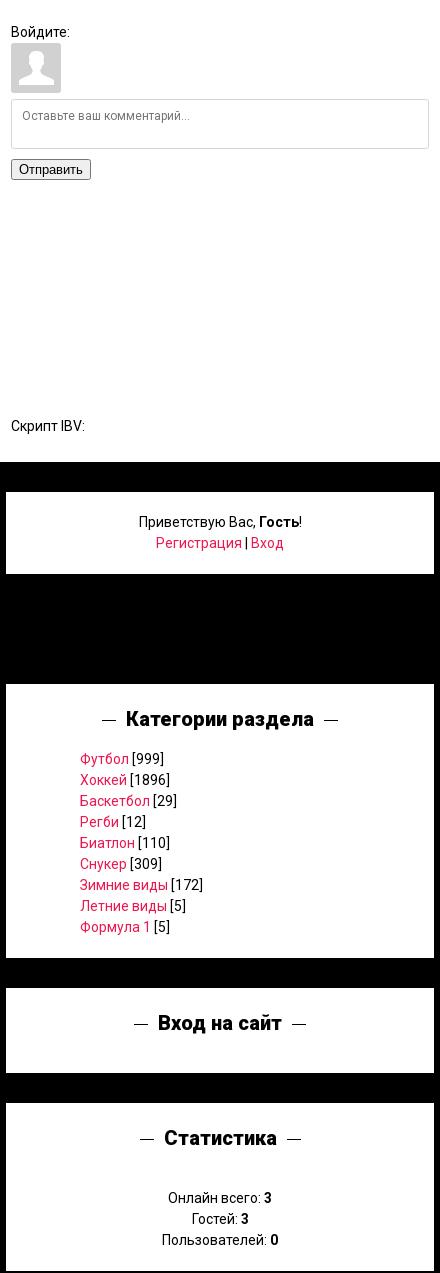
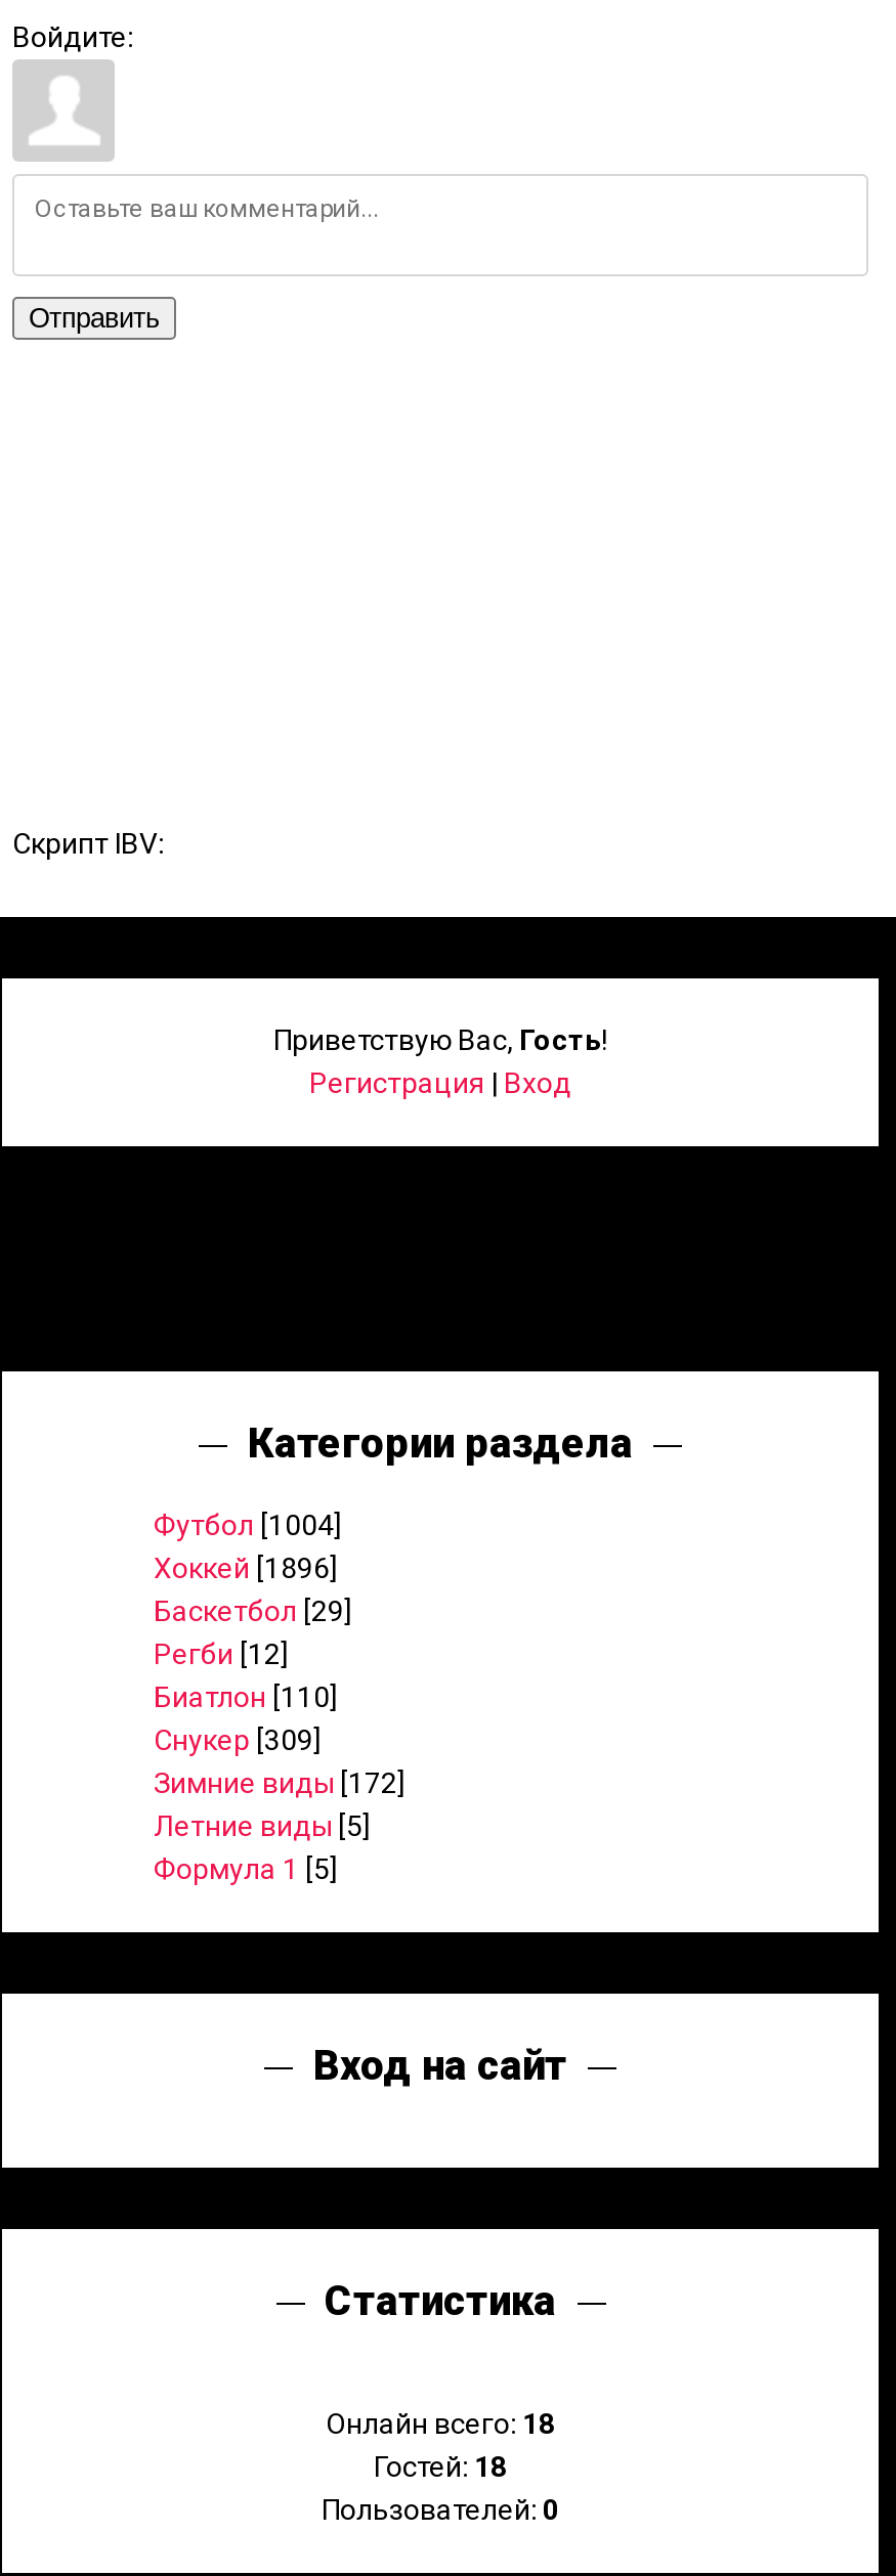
[80,751,164,767] Футбол [999] -> [154,1508,342,1541] Футбол [1004]
[168,1190,272,1206] Онлайн всего: 3 -> [326,2407,555,2439] Онлайн всего: 18
[191,1211,248,1227] Гостей: 3 -> [374,2450,507,2482] Гостей: 18

